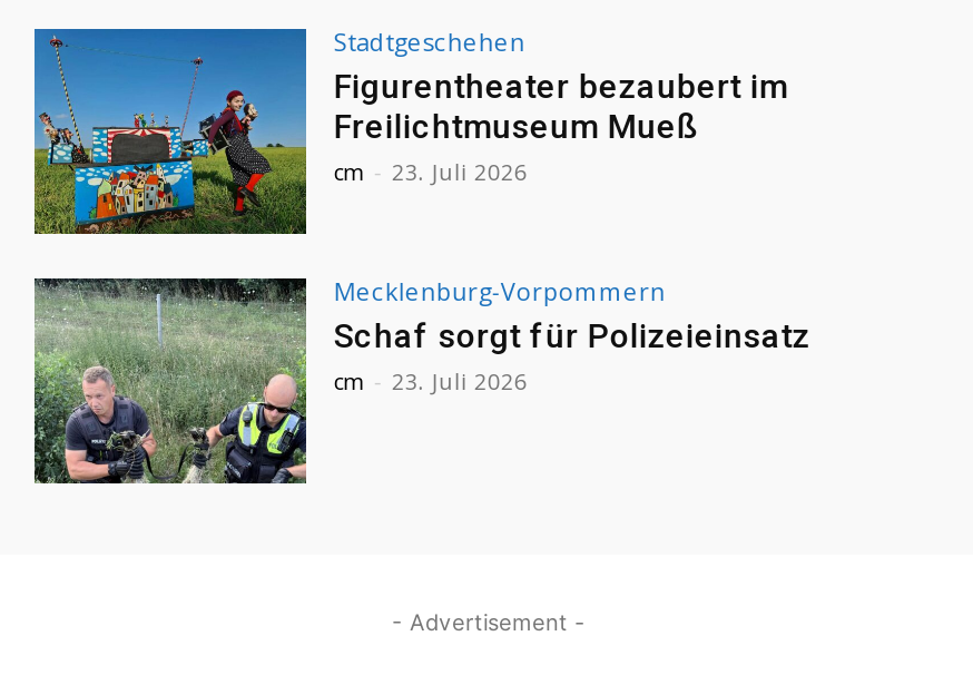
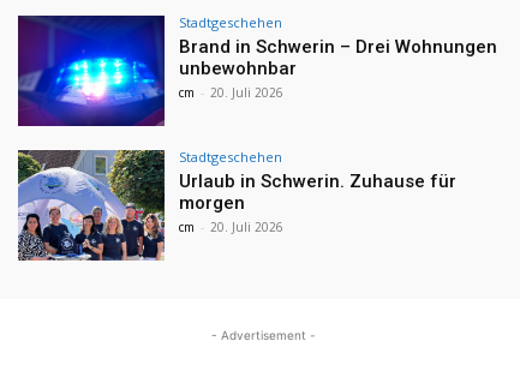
[32,27,788,236] [image] | Figurentheater bezaubert im | Freilichtmuseum Mueß | cm - 23. Juli 2026 -> [17,16,498,127] [image] | Brand in Schwerin – Drei Wohnungen | unbewohnbar | cm - 20. Juli 2026
[32,274,810,486] [image] | Mecklenburg-Vorpommern | Schaf sorgt für Polizeieinsatz | cm - 23. Juli 2026 -> [18,148,457,261] [image] | Stadtgeschehen | Urlaub in Schwerin. Zuhause für | morgen | cm - 20. Juli 2026

